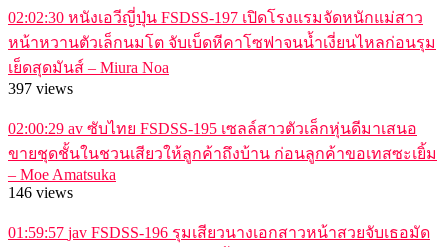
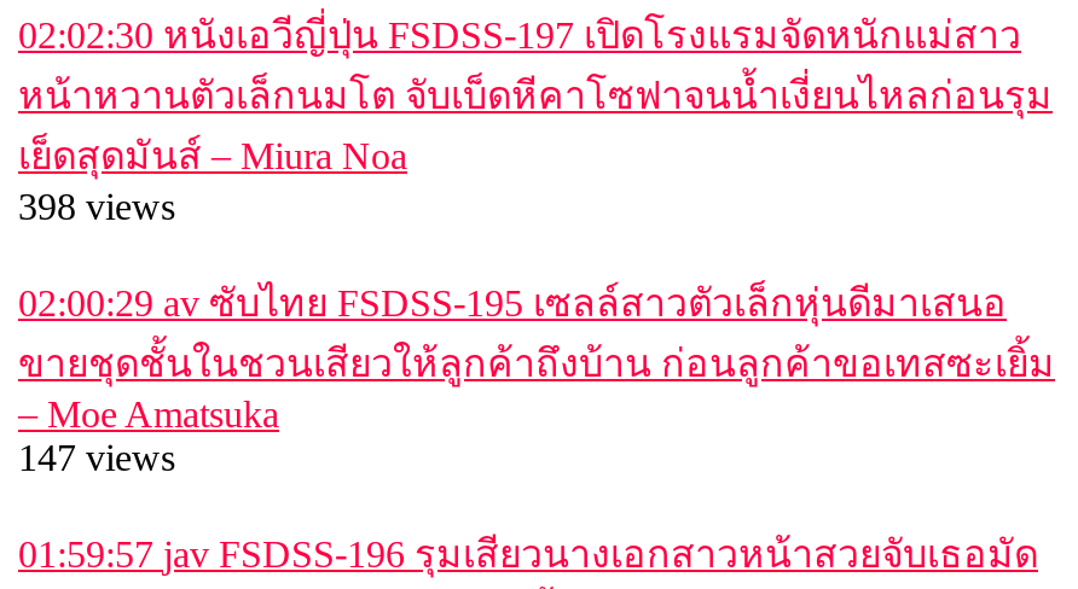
[8,80,73,97] 397 views -> [18,185,175,226] 398 views
[8,184,73,201] 146 views -> [18,436,175,477] 147 views

